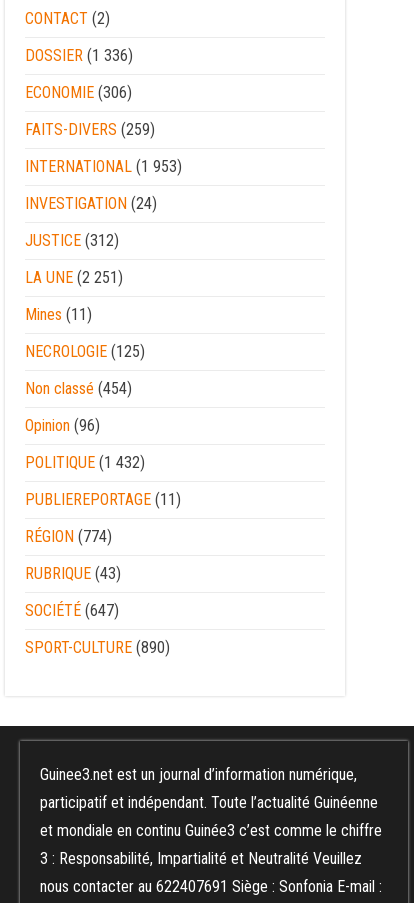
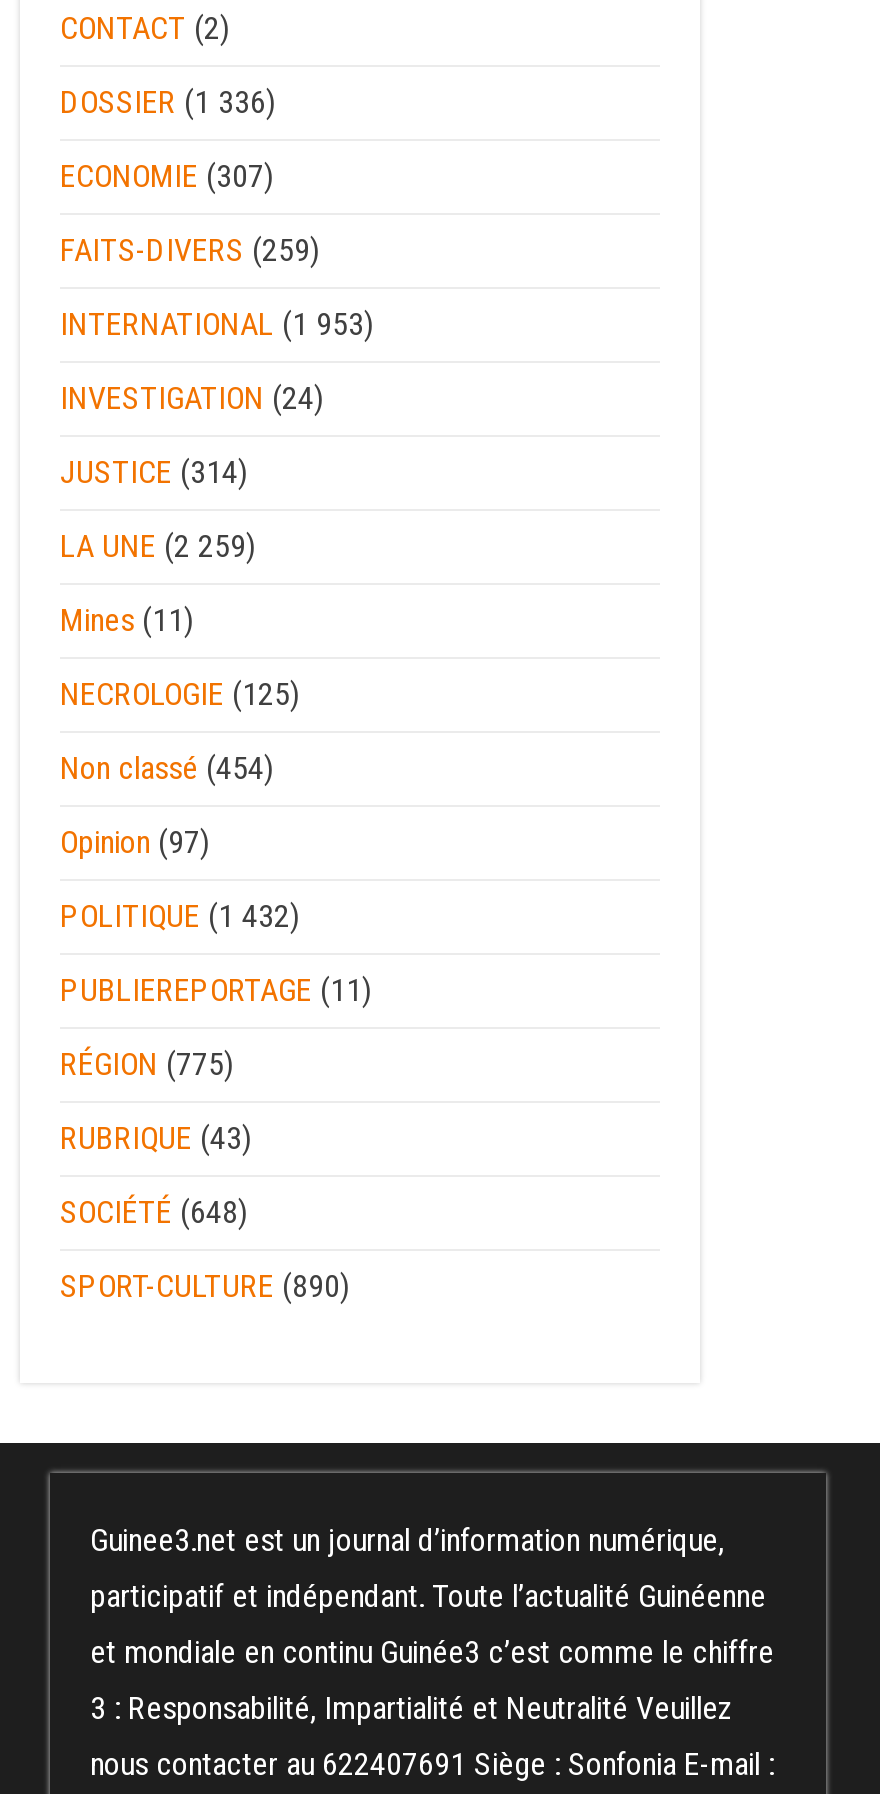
[25,83,132,102] ECONOMIE (306) -> [60,157,274,195] ECONOMIE (307)
[25,231,119,250] JUSTICE (312) -> [60,453,248,491] JUSTICE (314)
[25,268,123,287] LA UNE (2 251) -> [60,527,256,565] LA UNE (2 259)
[25,416,100,435] Opinion (96) -> [60,823,210,861] Opinion (97)
[25,527,112,546] RÉGION (774) -> [60,1045,234,1083] RÉGION (775)
[25,601,119,620] SOCIÉTÉ (647) -> [60,1193,248,1231] SOCIÉTÉ (648)

